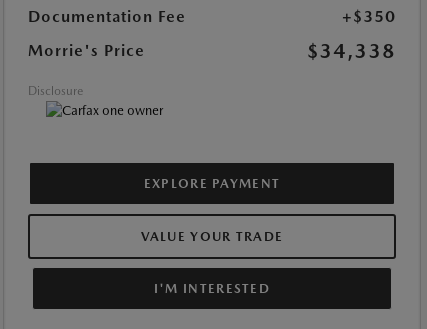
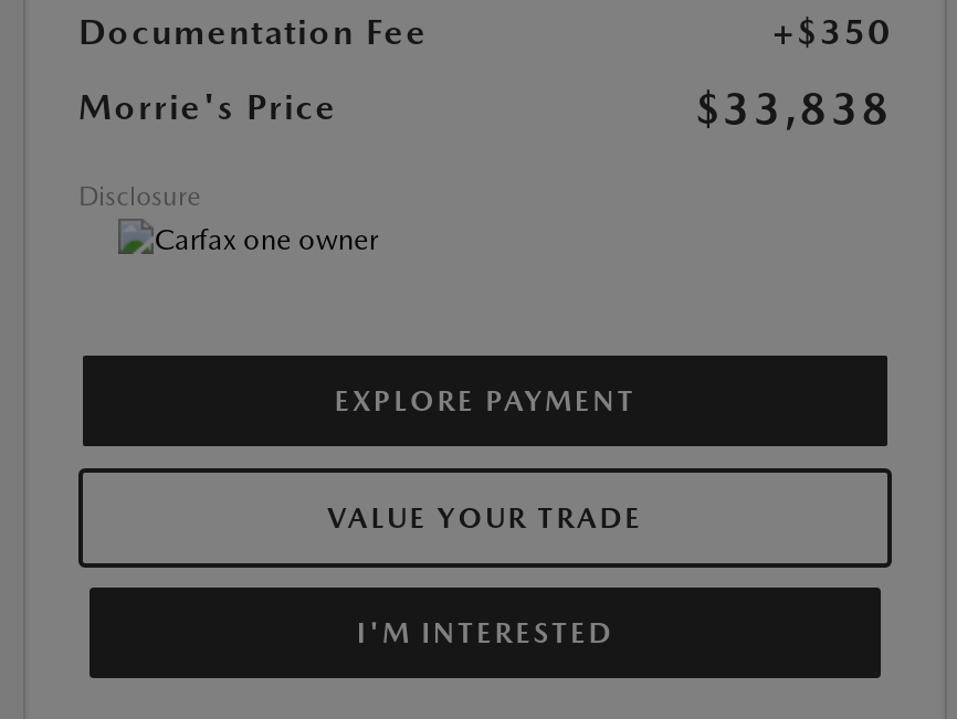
[307,39,396,63] $34,338 -> [695,81,892,134] $33,838

